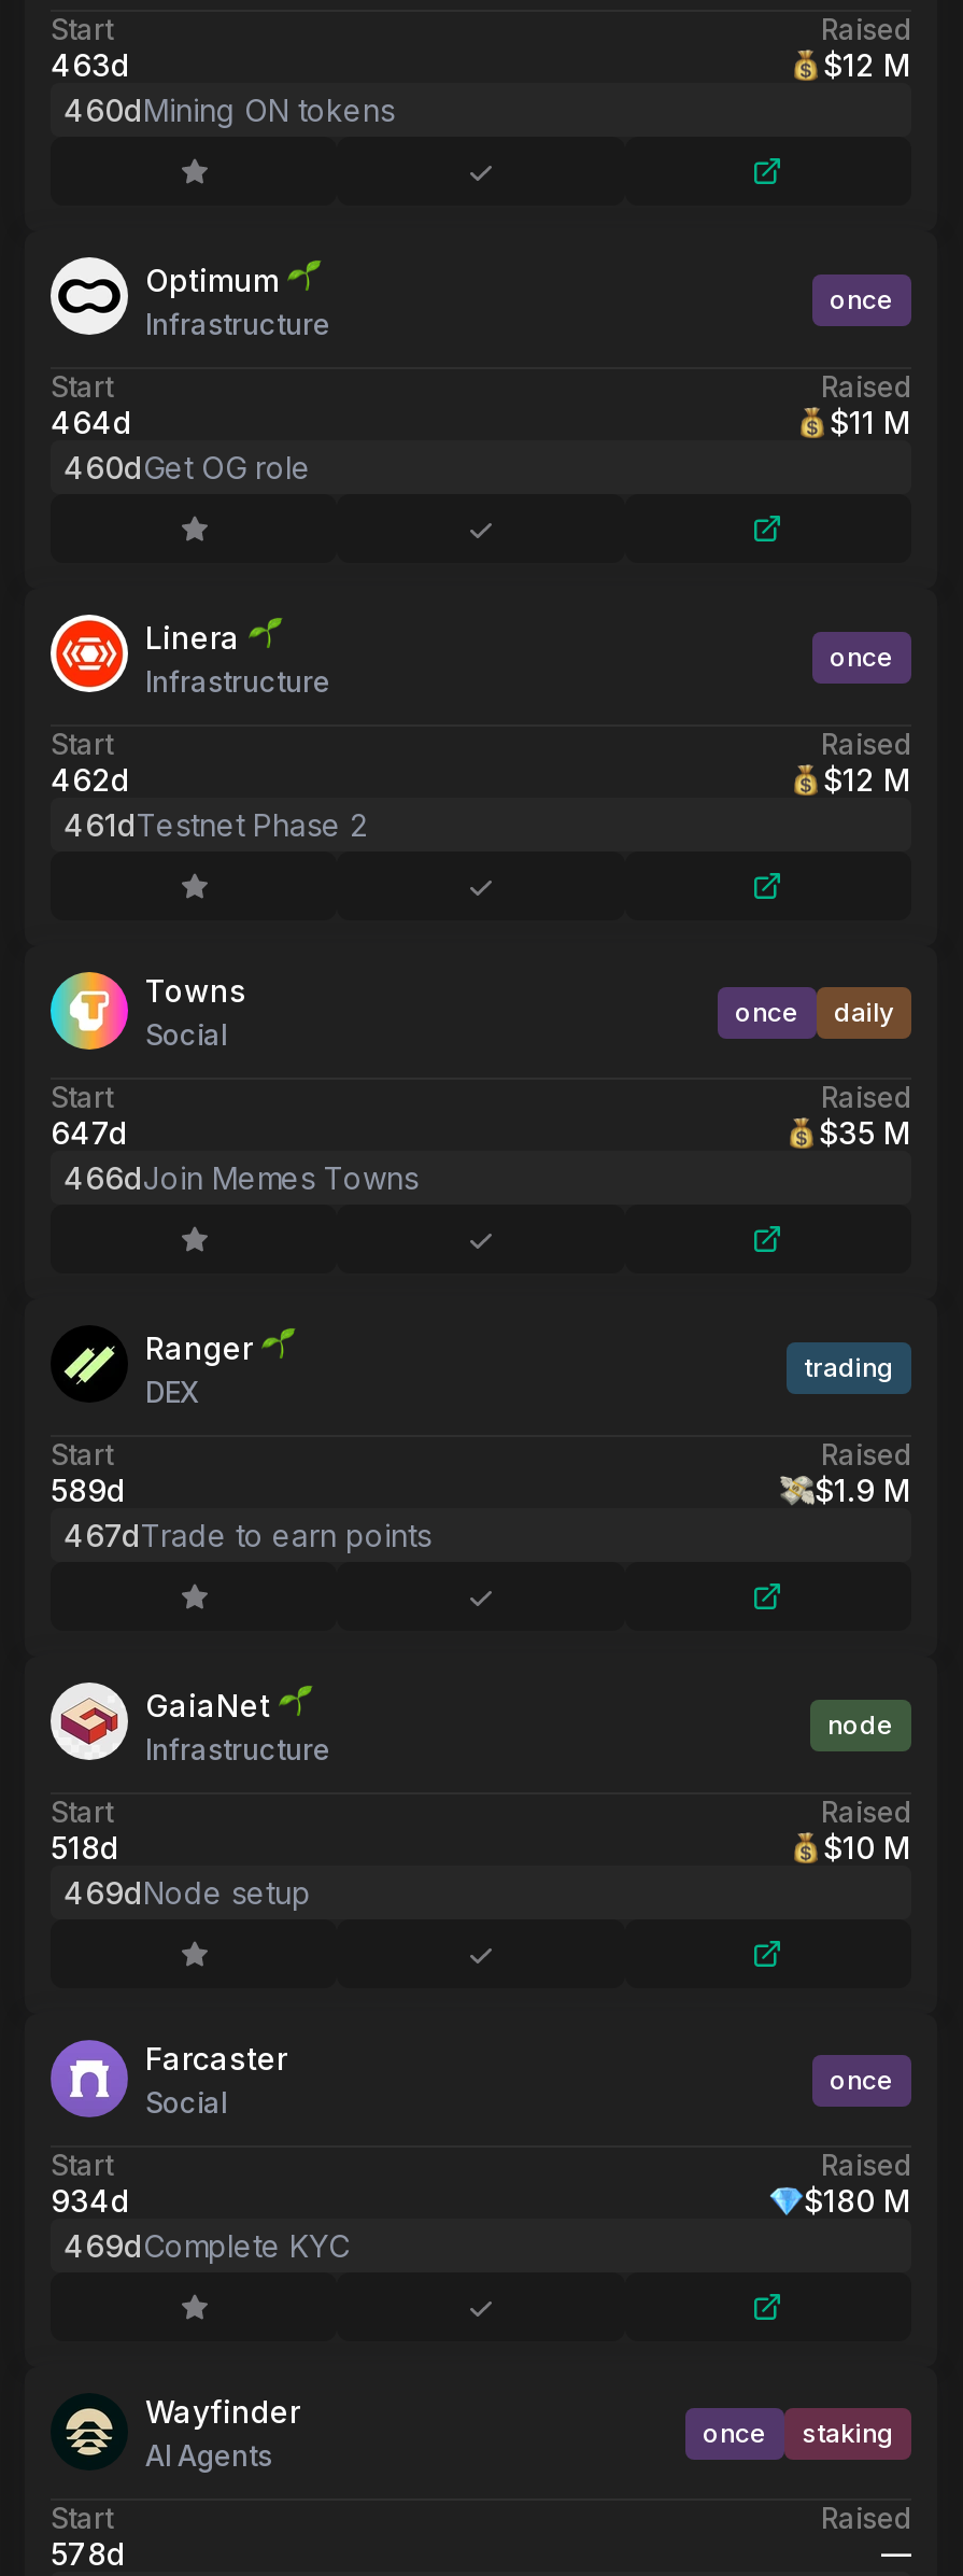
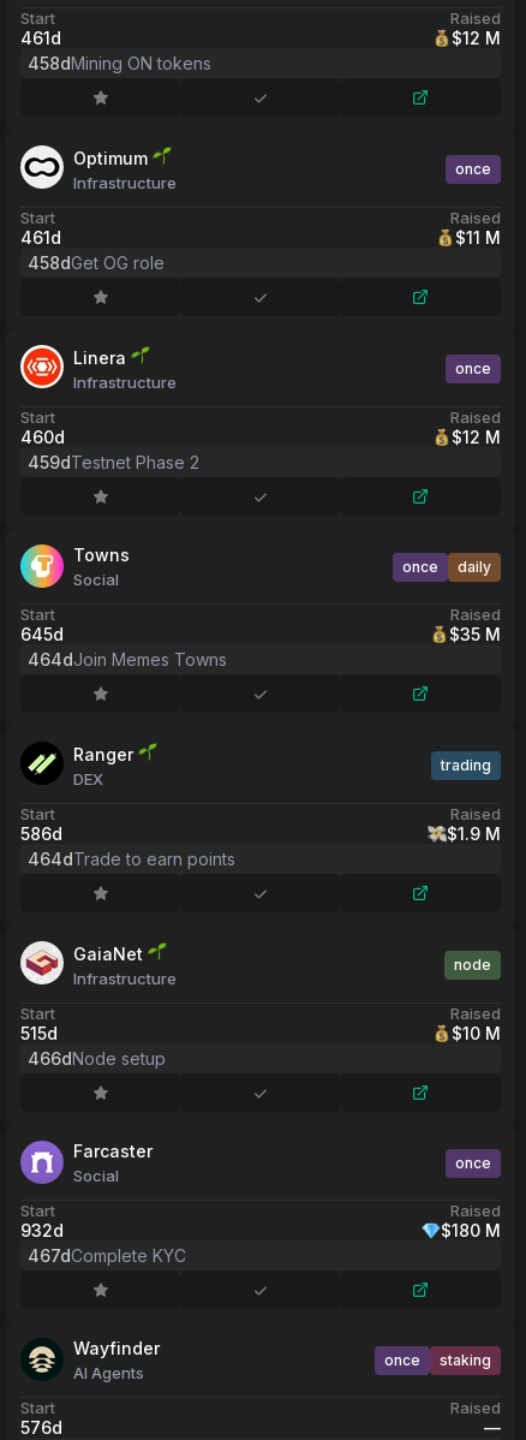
[51,46,130,83] 463d -> [20,28,61,48] 461d
[63,92,395,128] 460dMining ON tokens -> [28,53,211,73] 458dMining ON tokens
[51,404,132,440] 464d -> [20,227,61,248] 461d
[63,449,311,485] 460dGet OG role -> [28,252,165,273] 458dGet OG role
[51,761,130,798] 462d -> [20,427,65,447] 460d
[63,806,367,843] 461dTestnet Phase 2 -> [28,452,199,472] 459dTestnet Phase 2
[51,1114,128,1151] 647d -> [20,624,64,644] 645d
[63,1159,419,1196] 466dJoin Memes Towns -> [28,649,227,670] 464dJoin Memes Towns
[51,1472,126,1508] 589d -> [20,823,62,844] 586d
[63,1517,431,1553] 467dTrade to earn points -> [28,849,235,869] 464dTrade to earn points
[51,1829,119,1866] 518d -> [20,1023,58,1043] 515d
[63,1874,311,1911] 469dNode setup -> [28,1048,166,1069] 466dNode setup
[51,2182,130,2219] 934d -> [20,1220,64,1240] 932d
[63,2227,350,2264] 469dComplete KYC -> [28,1245,186,1266] 467dComplete KYC
[51,2535,126,2572] 578d -> [20,1417,62,1438] 576d

